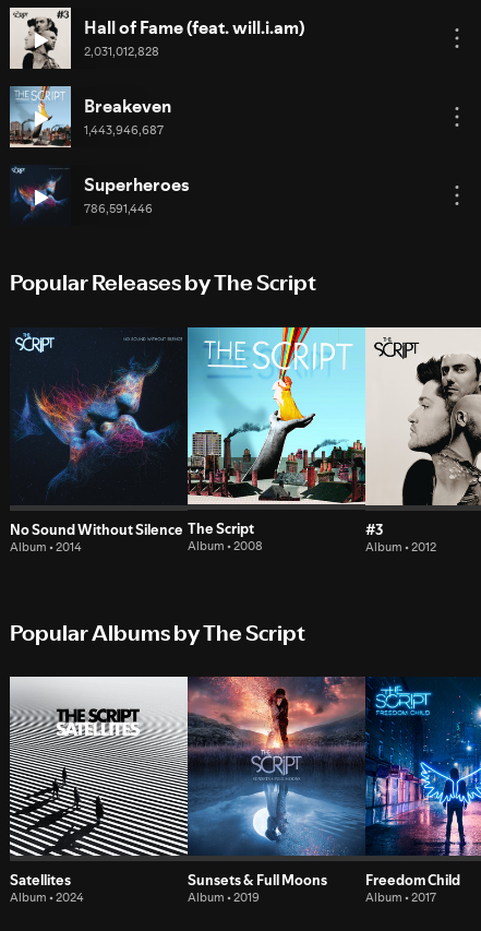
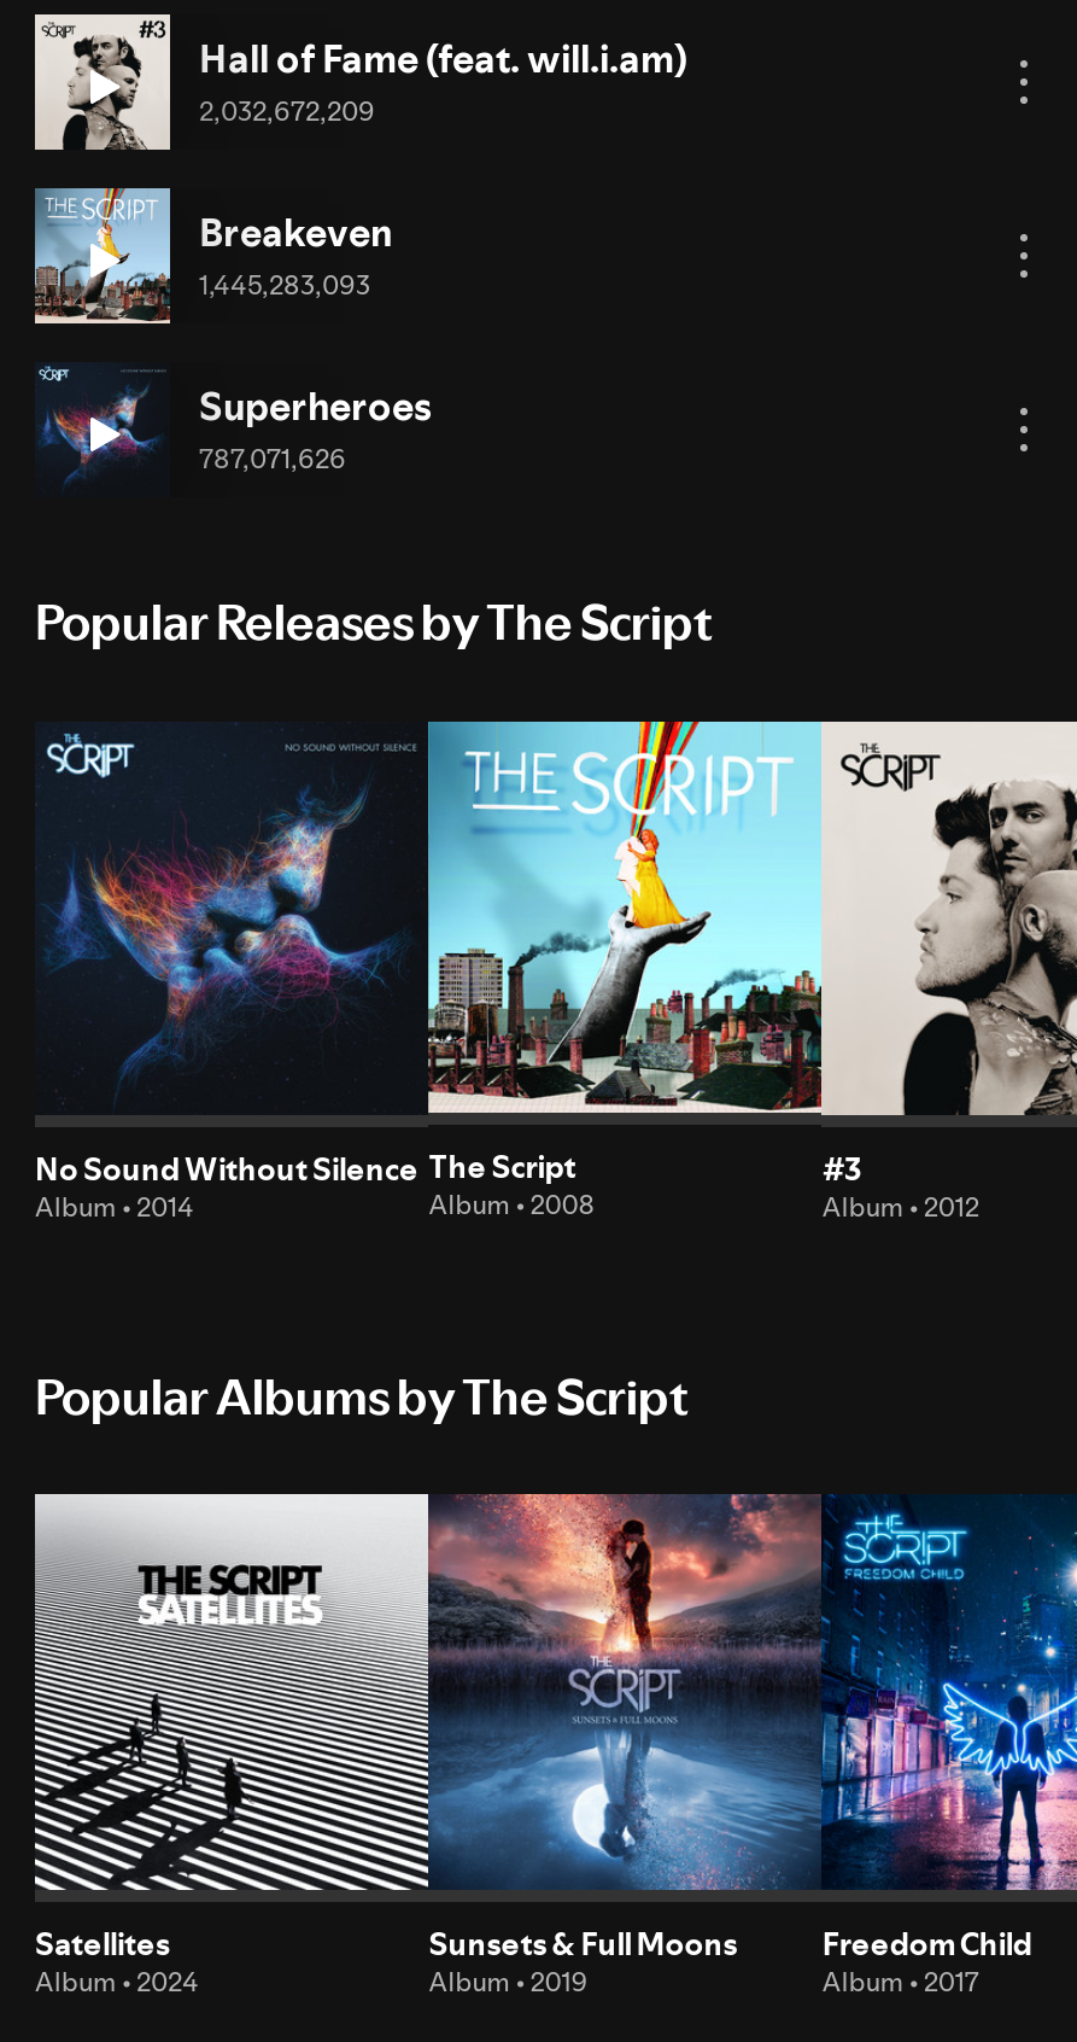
[84,44,159,60] 2,031,012,828 -> [199,95,375,131] 2,032,672,209
[84,123,164,139] 1,443,946,687 -> [199,269,370,305] 1,445,283,093
[84,201,153,218] 786,591,446 -> [199,442,346,479] 787,071,626

